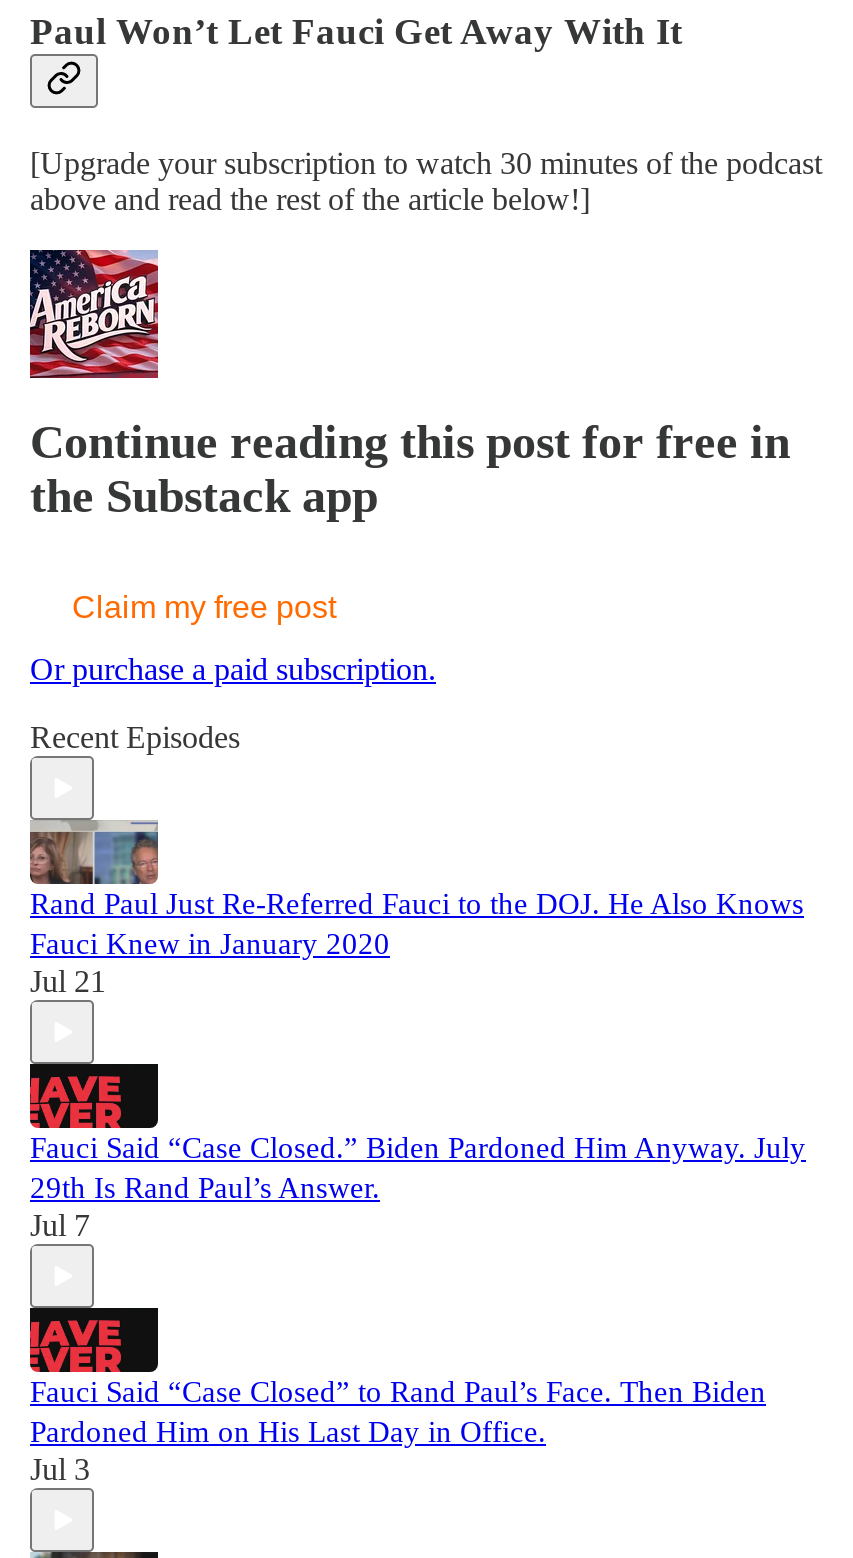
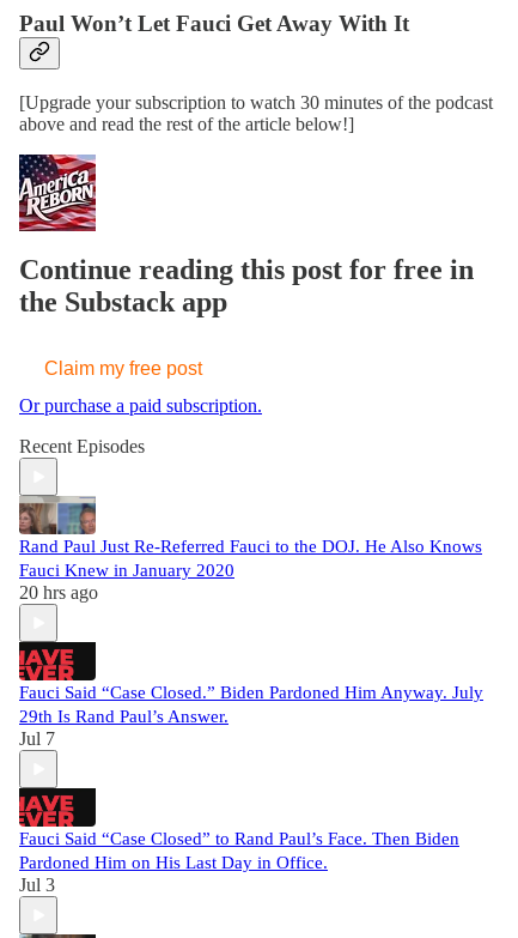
[30,965,106,999] Jul 21 -> [19,583,98,603] 20 hrs ago

